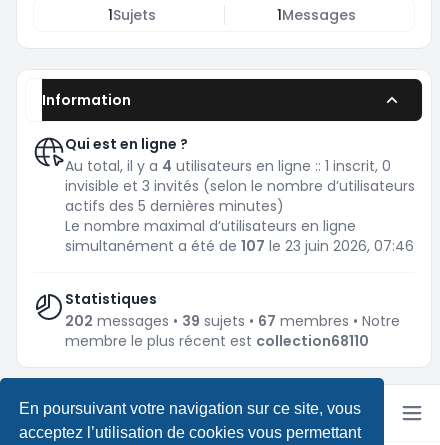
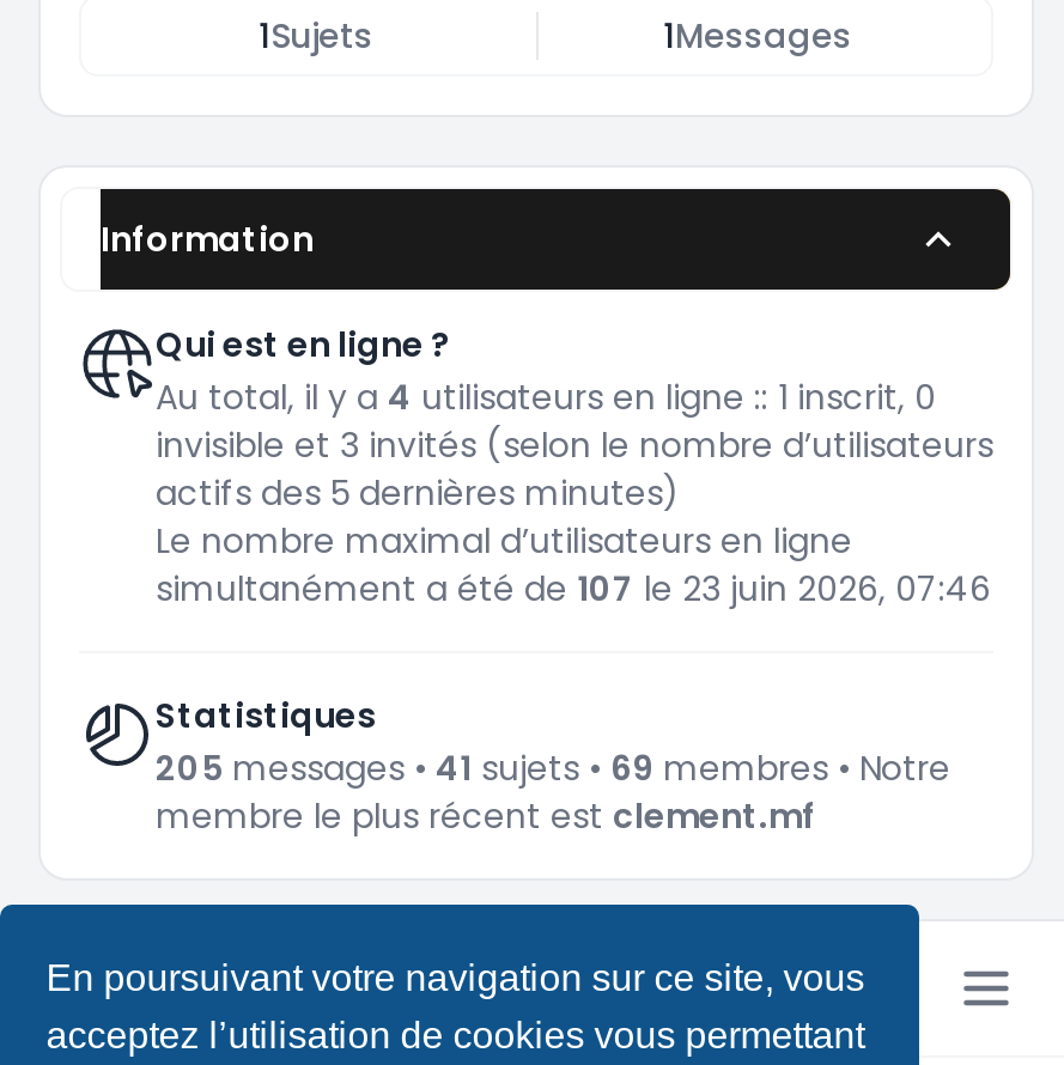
[65,311,400,331] 202 messages • 39 sujets • 67 membres • Notre -> [156,744,950,792] 205 messages • 41 sujets • 69 membres • Notre
[65,331,369,351] membre le plus récent est collection68110 -> [156,792,816,840] membre le plus récent est clement.mf

